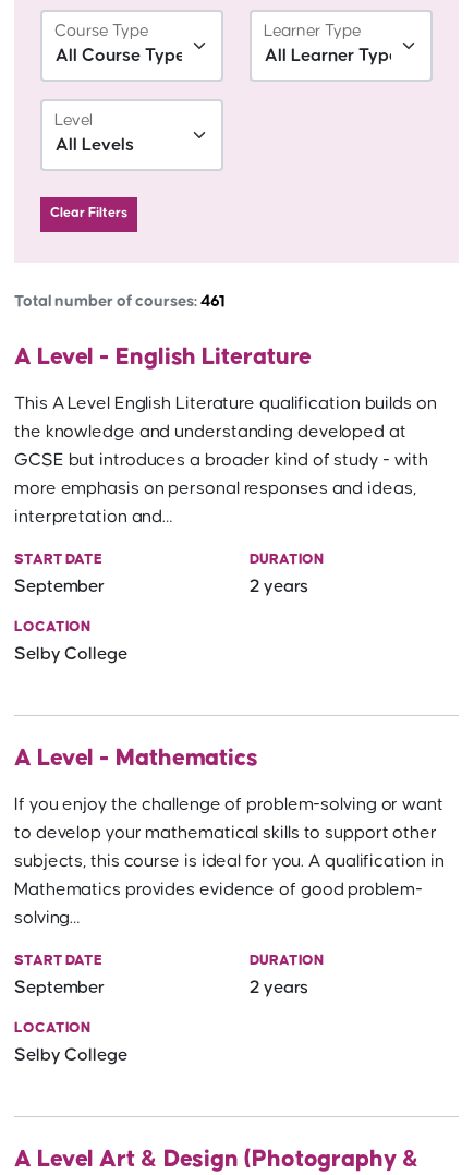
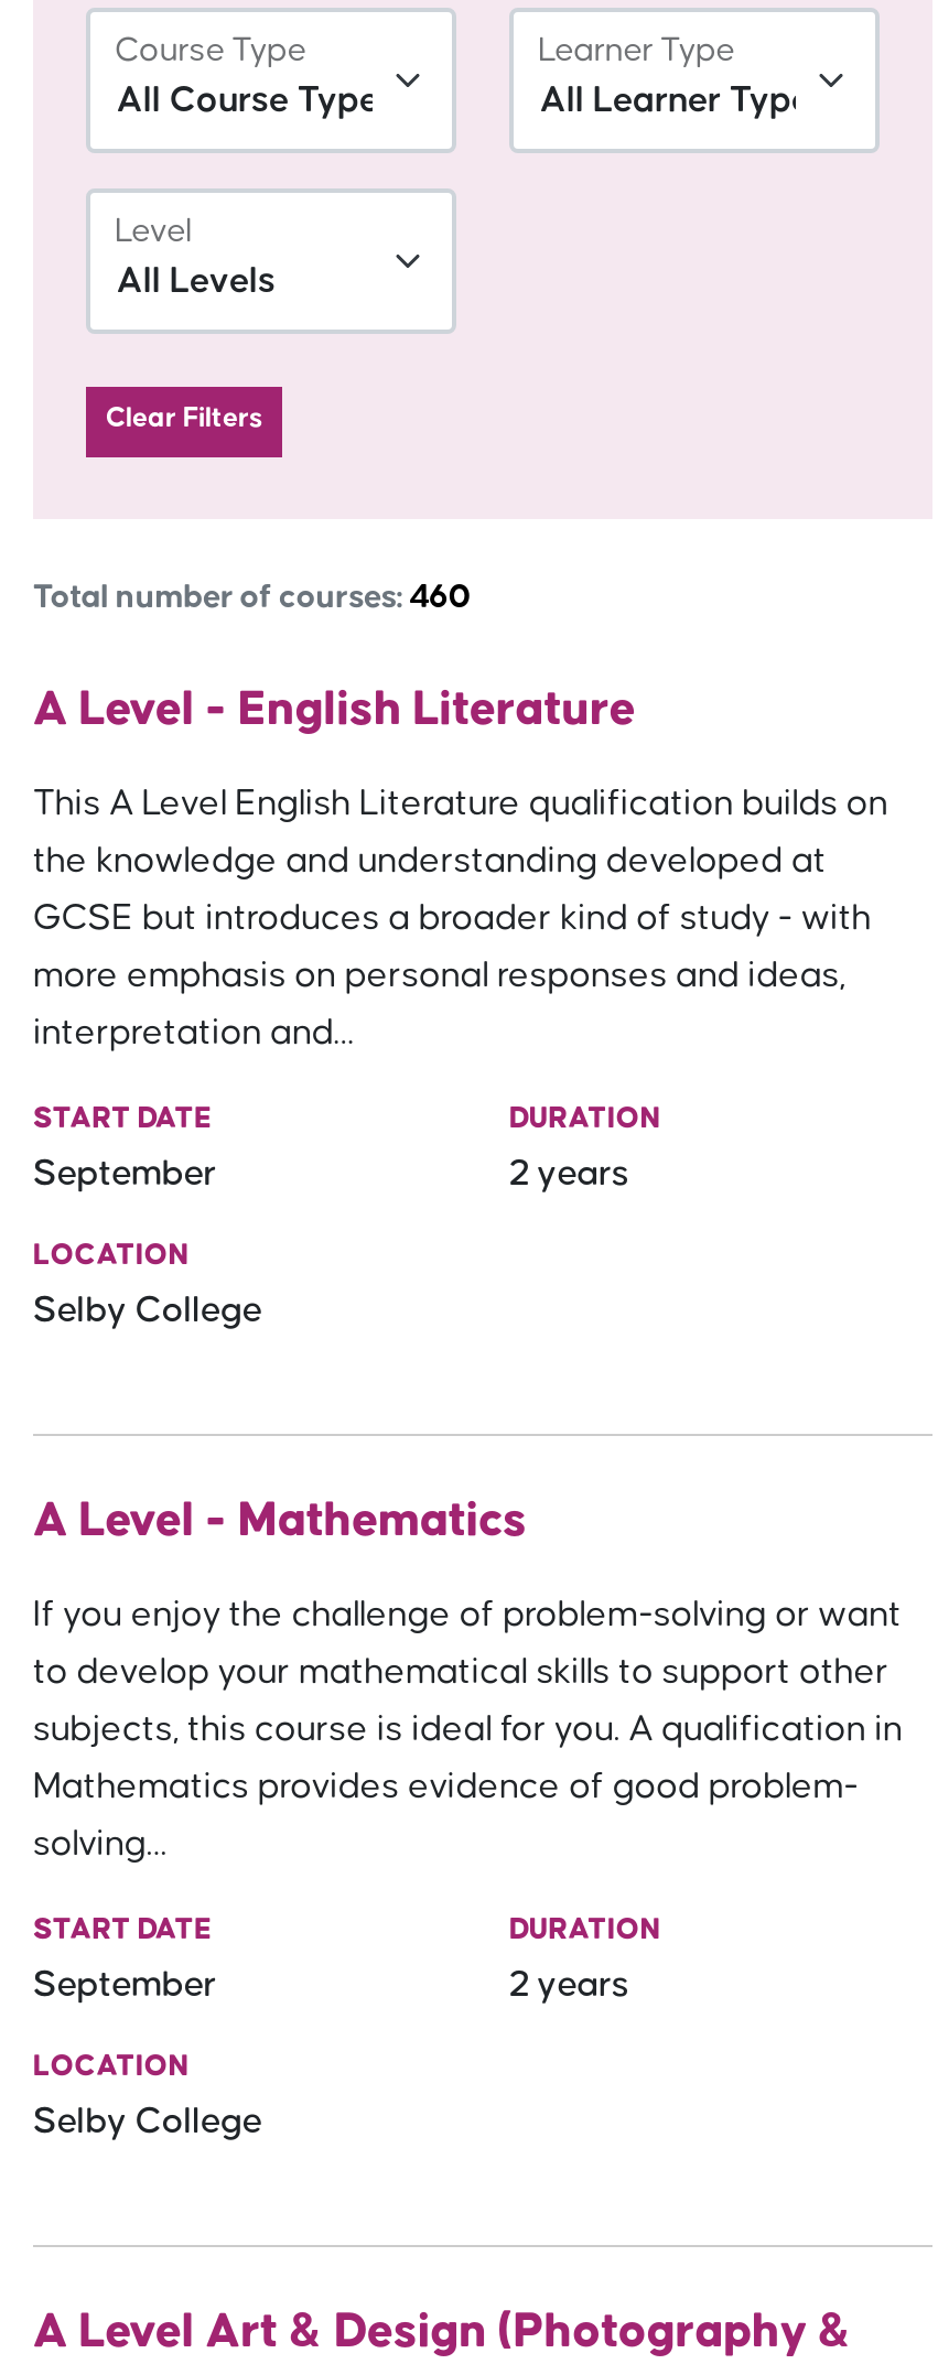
[14,293,226,309] Total number of courses: 461 -> [33,580,470,613] Total number of courses: 460

